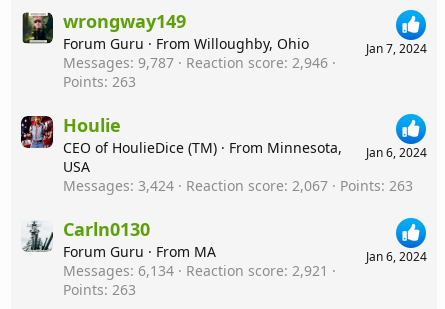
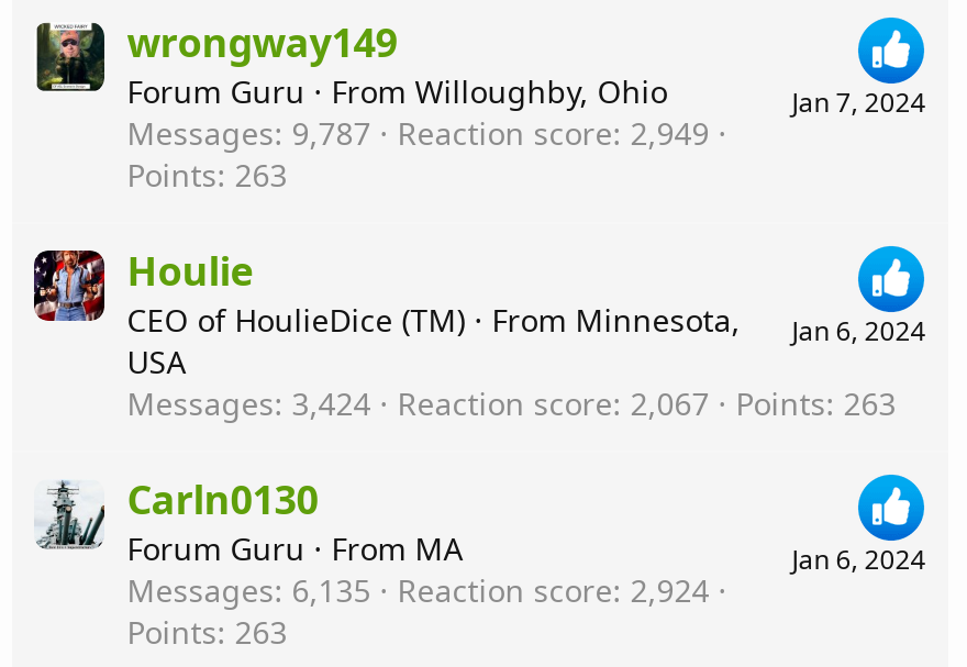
[186,53,328,72] Reaction score 2,946 -> [397,112,709,154] Reaction score 2,949
[63,261,174,280] Messages 6,134 -> [127,569,371,611] Messages 6,135
[186,261,328,280] Reaction score 2,921 -> [397,569,709,611] Reaction score 2,924

